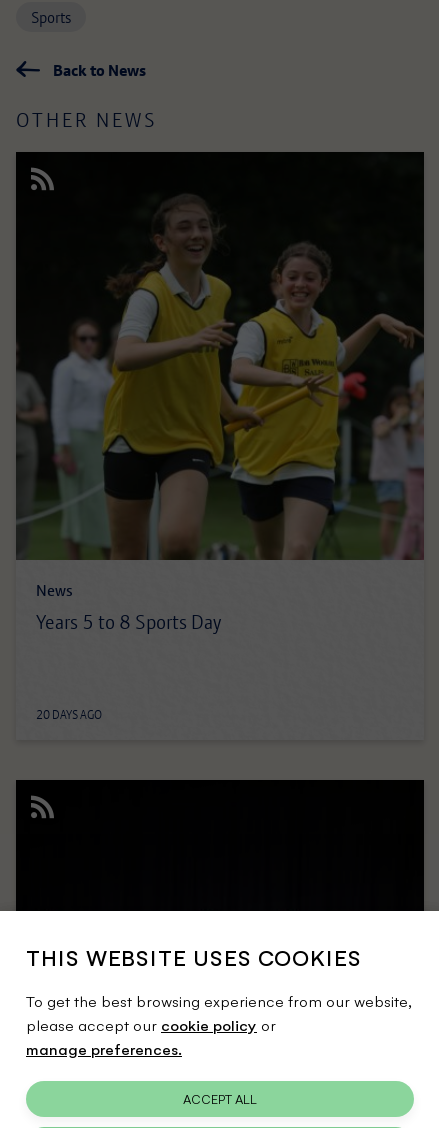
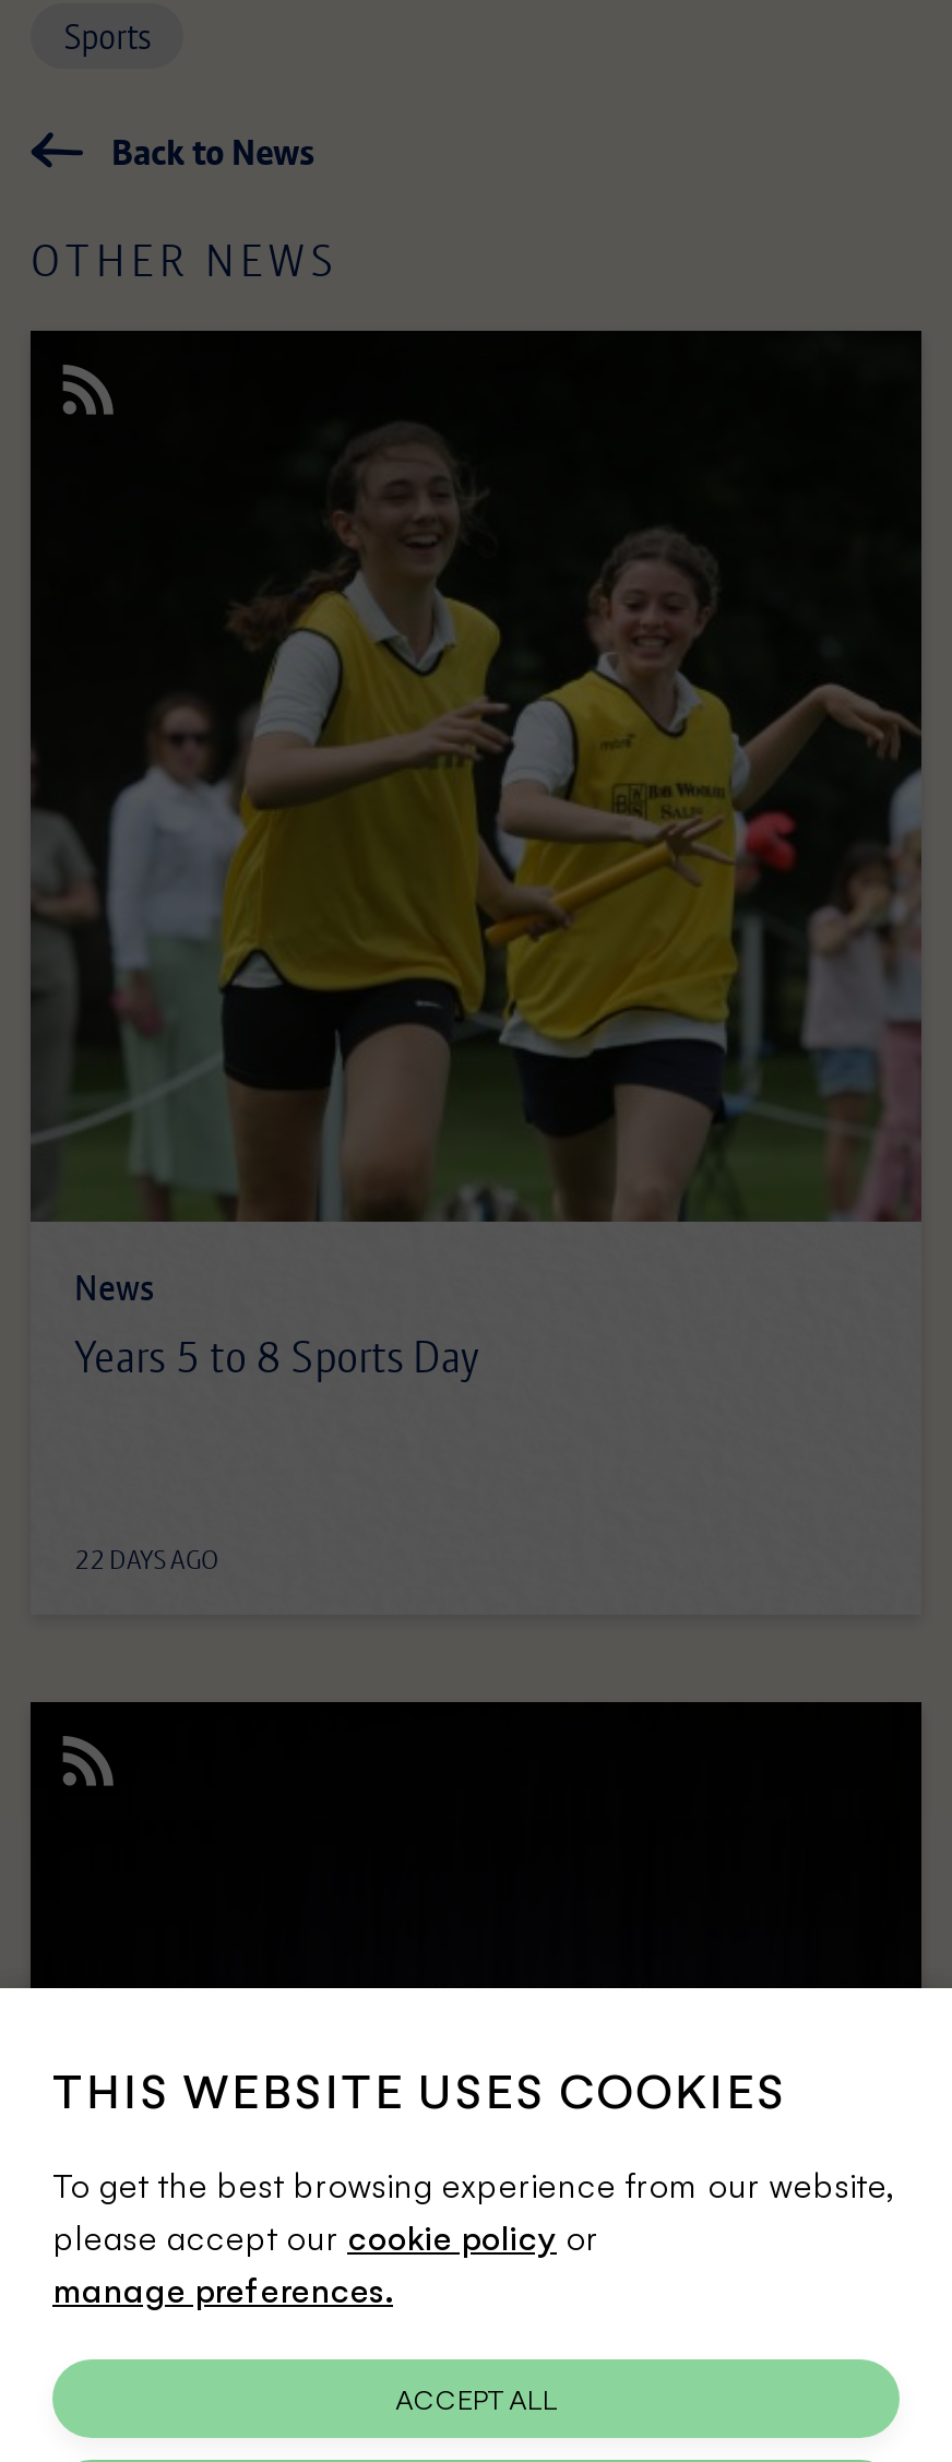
[36,706,102,723] 20 DAYS AGO -> [74,1540,218,1577] 22 DAYS AGO

